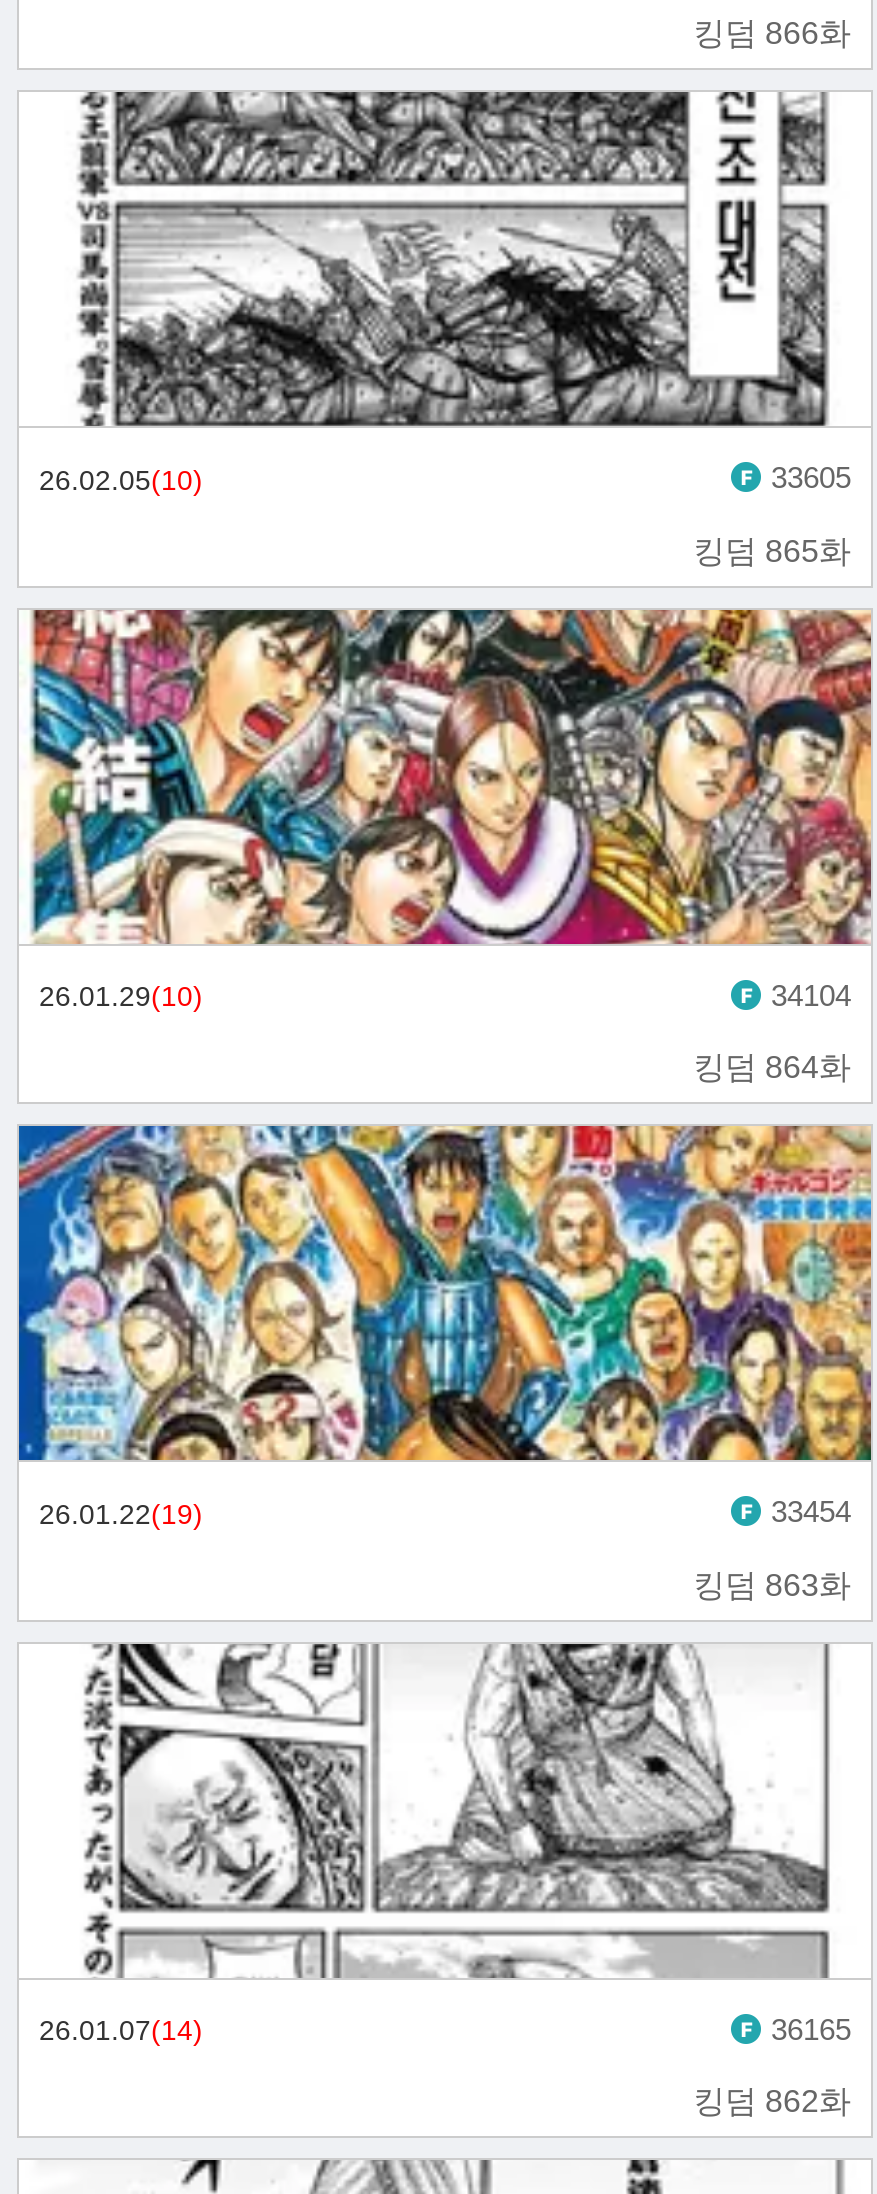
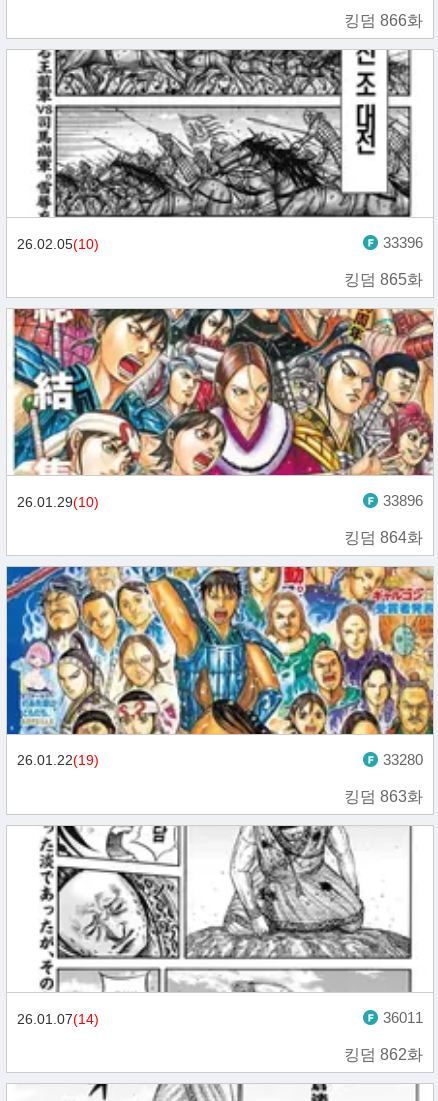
[771,460,851,494] 33605 -> [383,234,423,251] 33396
[771,977,851,1011] 34104 -> [383,492,423,509] 33896
[771,1494,851,1528] 33454 -> [383,751,423,768] 33280
[771,2011,851,2045] 36165 -> [383,1009,423,1026] 36011

